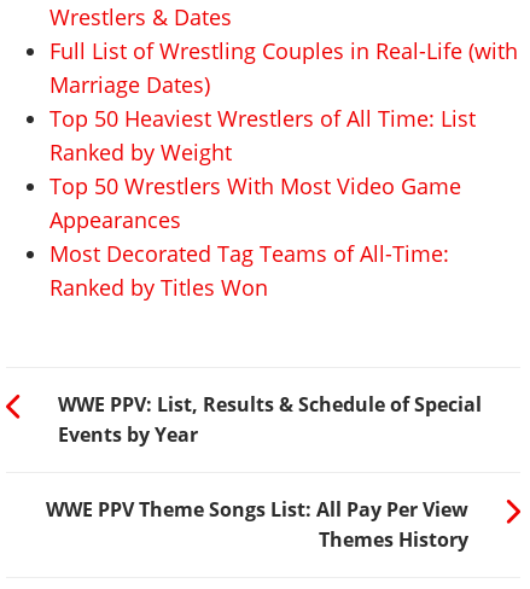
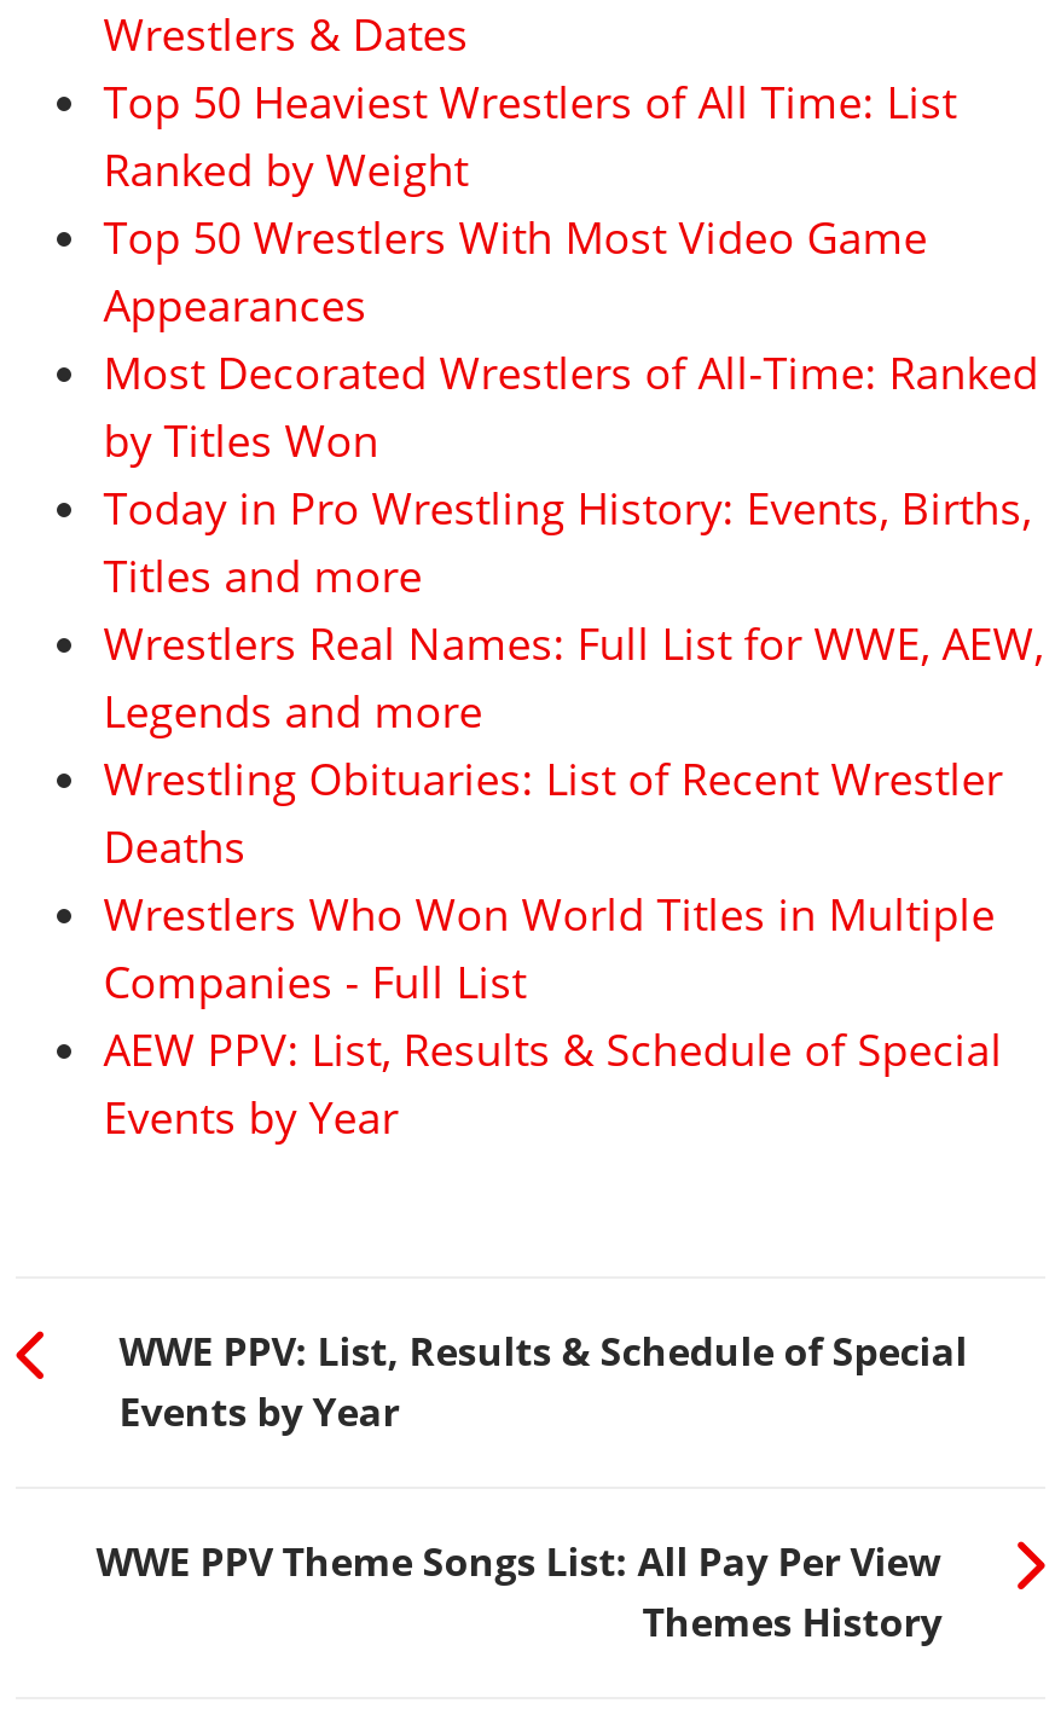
[50,37,518,99] Full List of Wrestling Couples in Real-Life (with | Marriage Dates) -> none
moved [50,104,476,235] -> [103,73,956,334]: Top 50 Heaviest Wrestlers of All Time: List | Ranked by Weight | Top 50 Wrestlers With Most Video Game | Appearances
[50,239,449,302] Most Decorated Tag Teams of All-Time: | Ranked by Titles Won -> [103,344,1043,1147] Most Decorated Wrestlers of All-Time: Ranked | by Titles Won | Today in Pro Wrestling History: Events, Births, | Titles and more | Wrestlers Real Names: Full List for WWE, AEW, | Legends and more | Wrestling Obituaries: List of Recent Wrestler | Deaths | Wrestlers Who Won World Titles in Multiple | Companies - Full List | AEW PPV: List, Results & Schedule of Special | Events by Year

